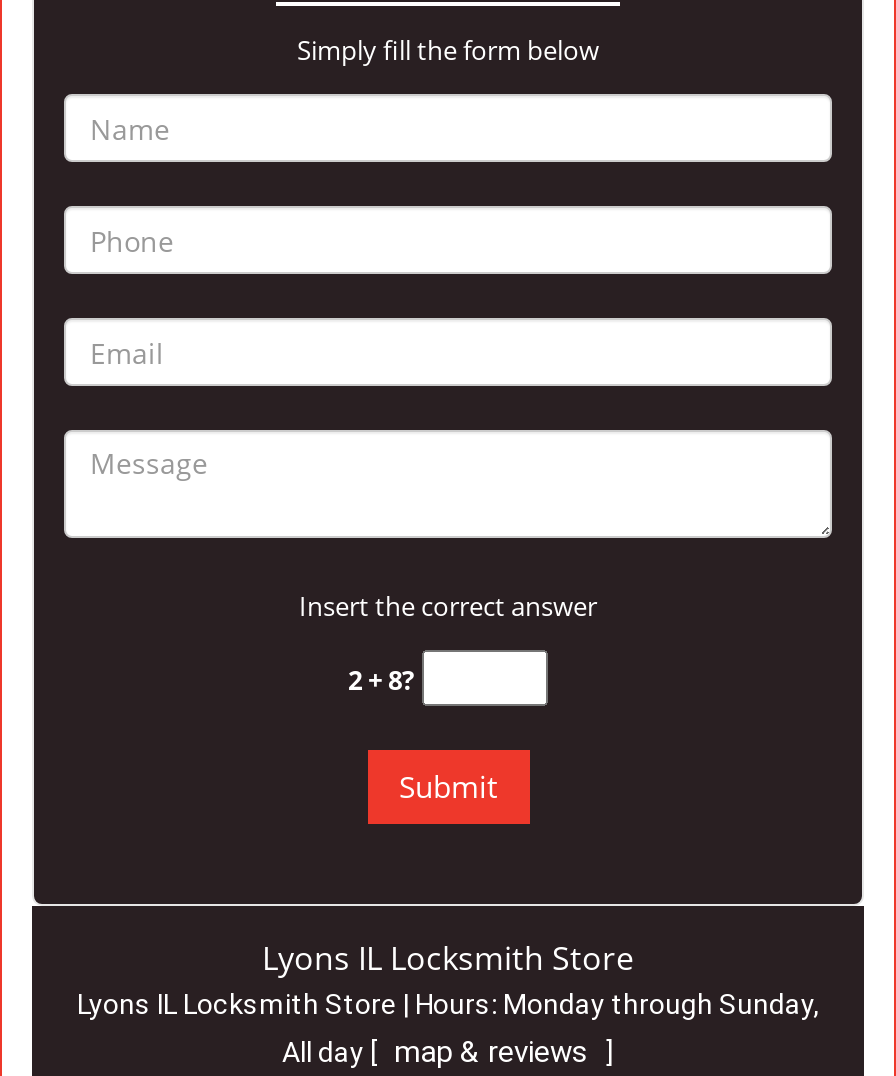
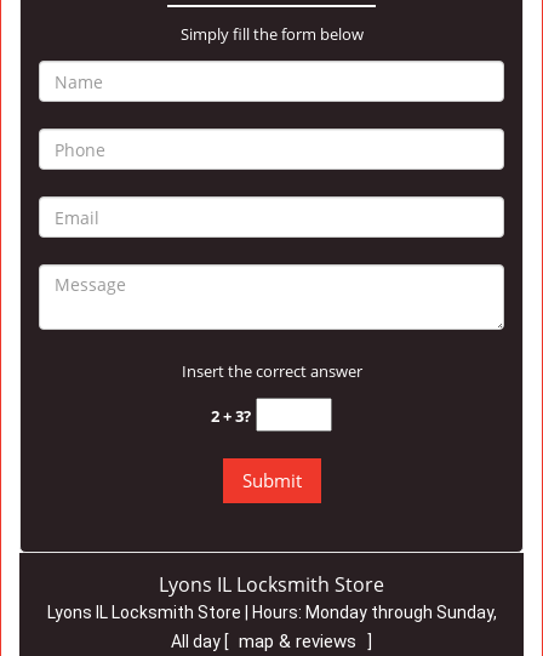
[348,662,414,698] 2 + 8? -> [211,405,251,427] 2 + 3?

